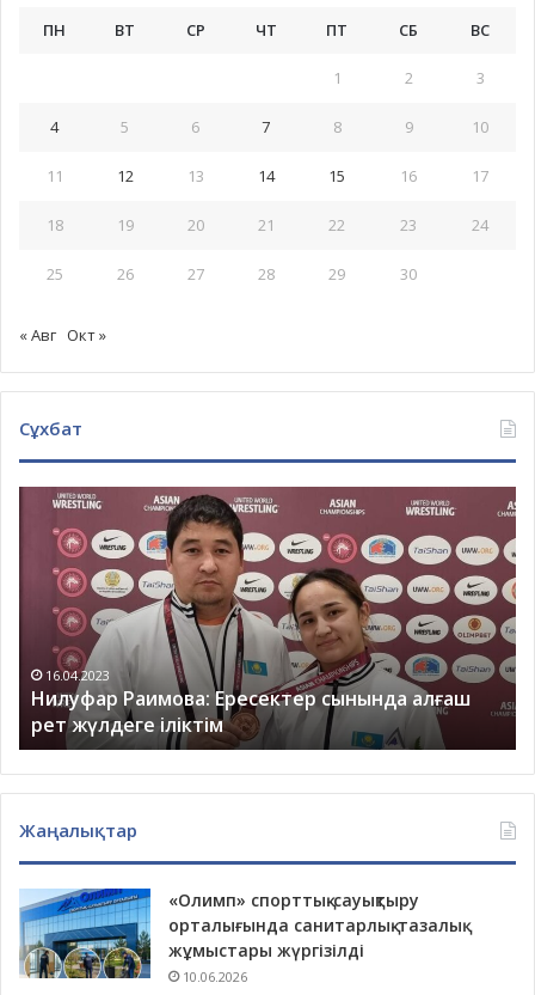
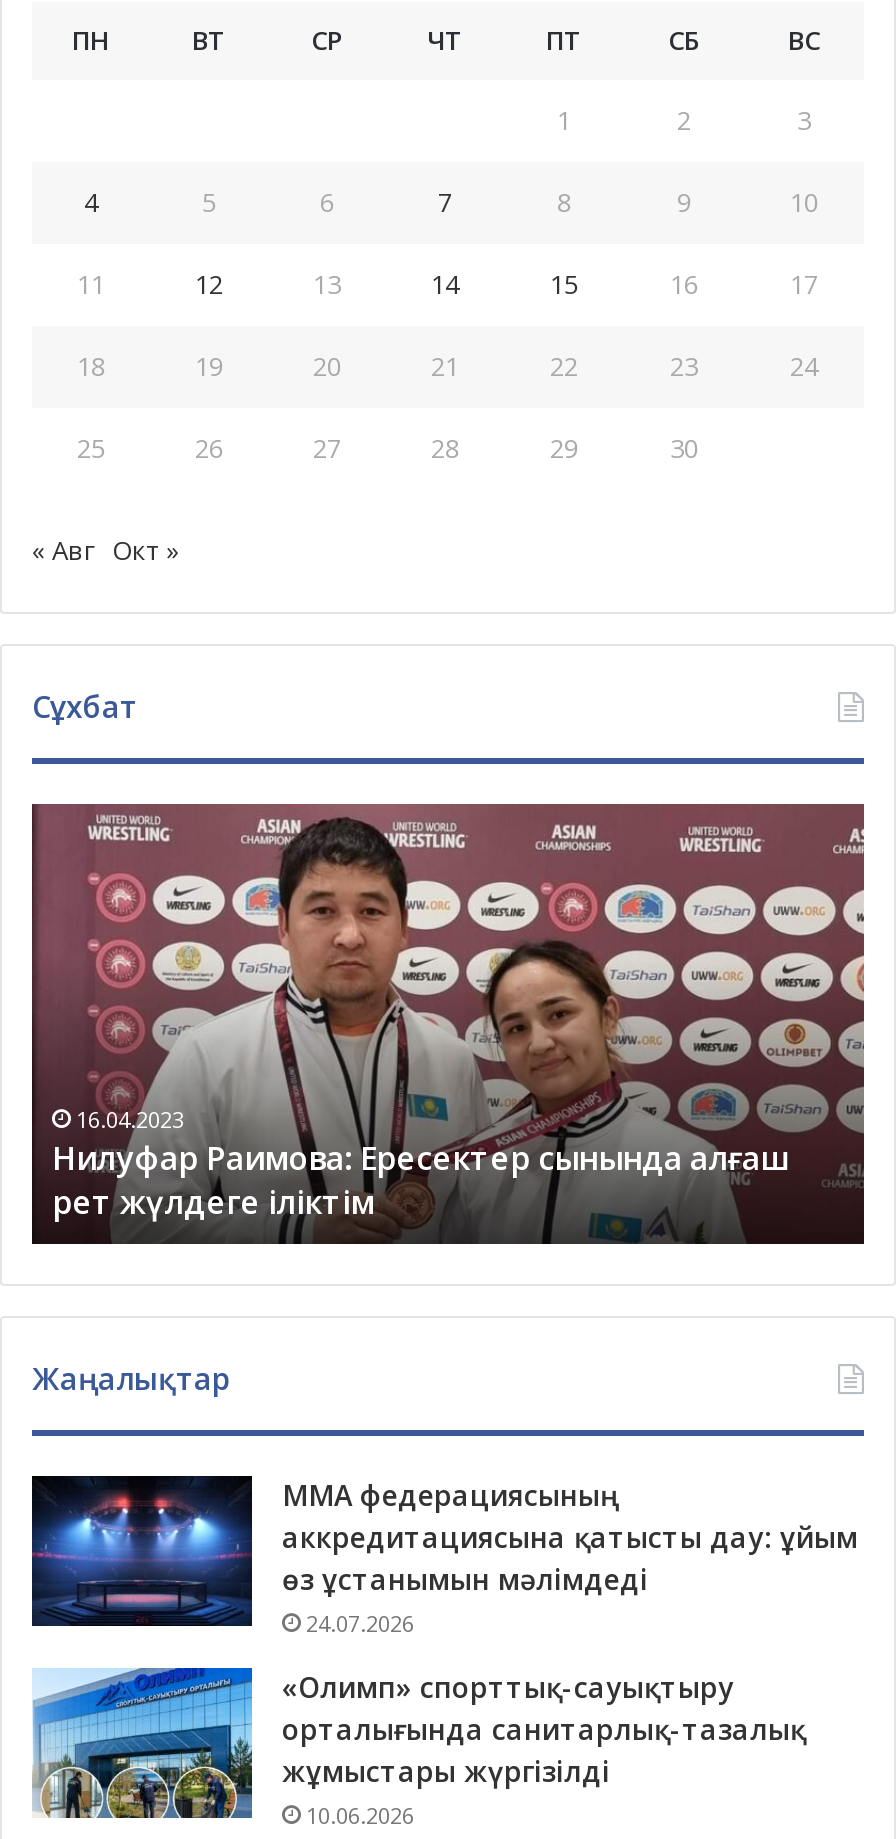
none -> [30,1474,858,1638] [image] | ММА федерациясының | аккредитациясына қатысты дау: ұйым | өз ұстанымын мәлімдеді | 24.07.2026

